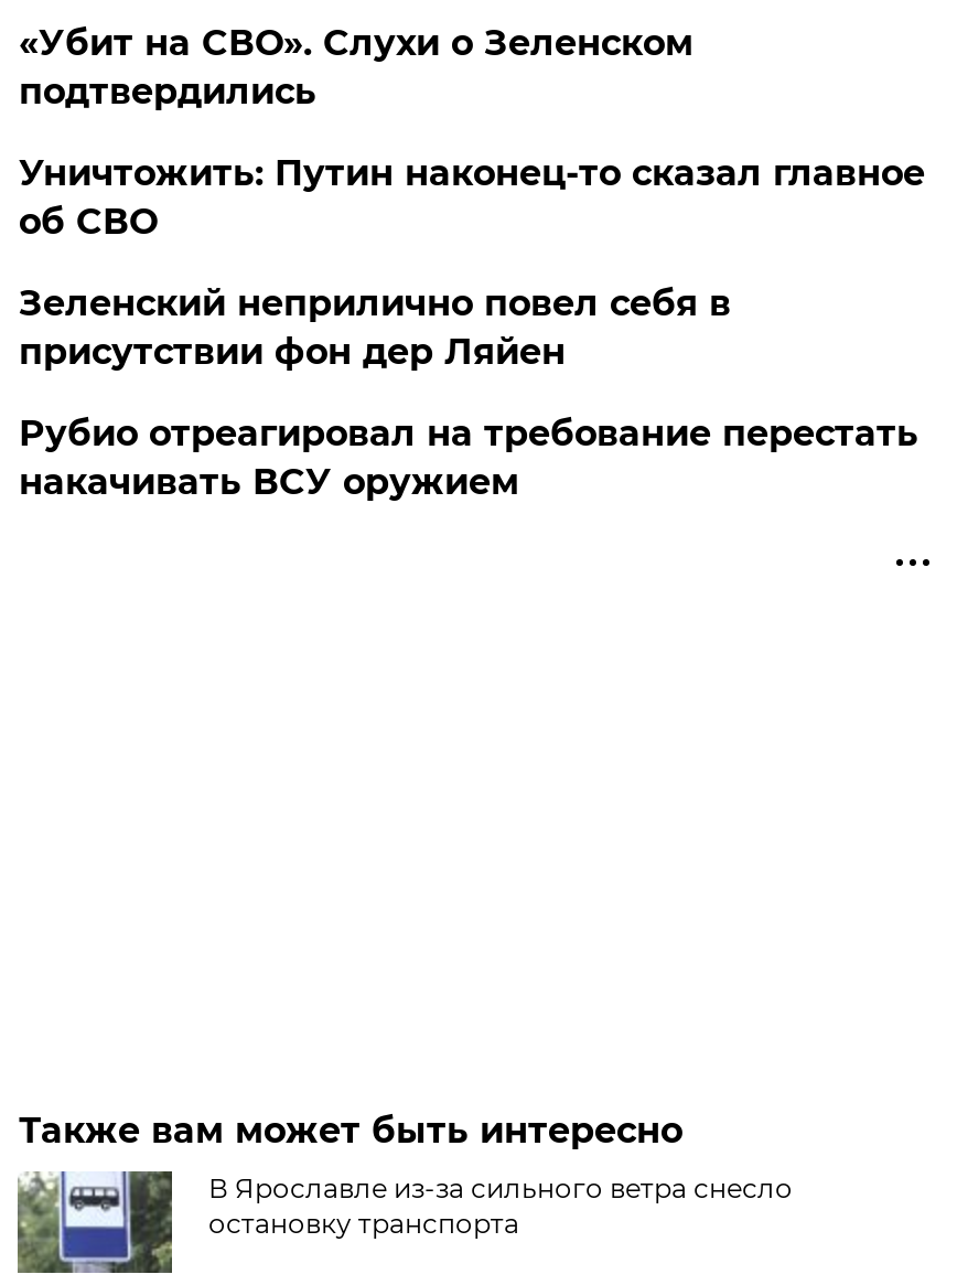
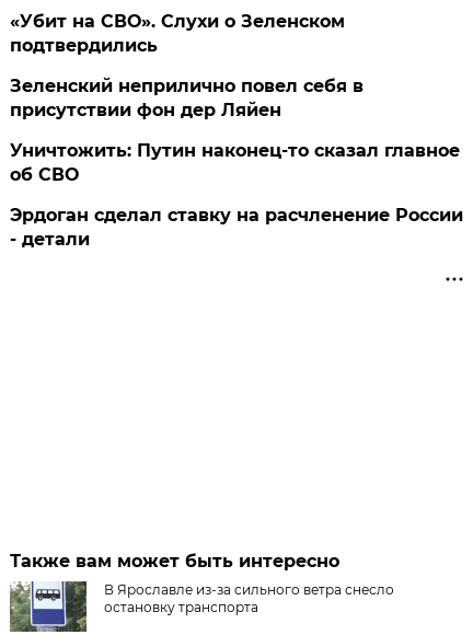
moved [19,152,925,242] -> [10,140,460,185]: Уничтожить: Путин наконец-то сказал главное | об СВО
moved [19,282,731,373] -> [10,75,364,120]: Зеленский неприлично повел cебя в | присутствии фон дер Ляйен
[19,412,918,503] Рубио отреагировал на требование перестать | накачивать ВСУ оружием -> [10,205,464,250] Эрдоган сделал ставку на расчленение России | - детали

